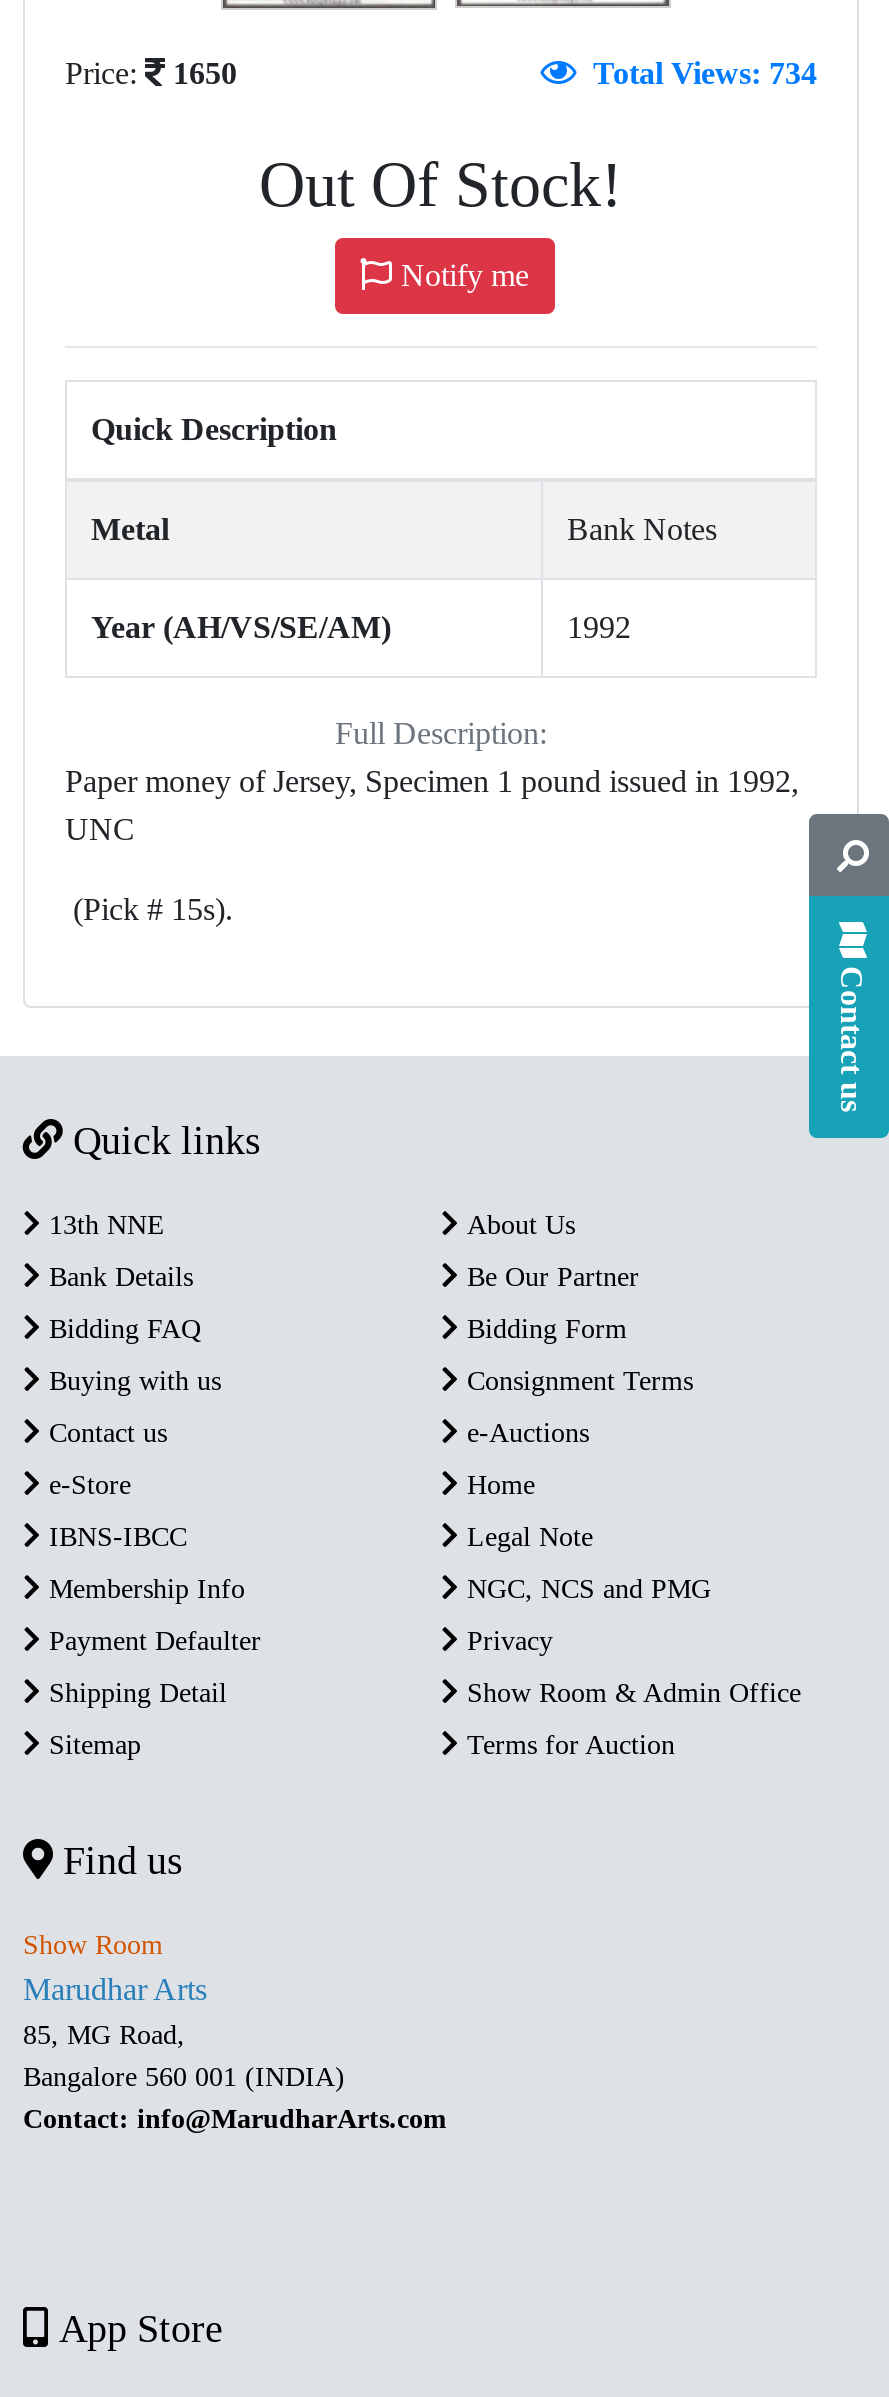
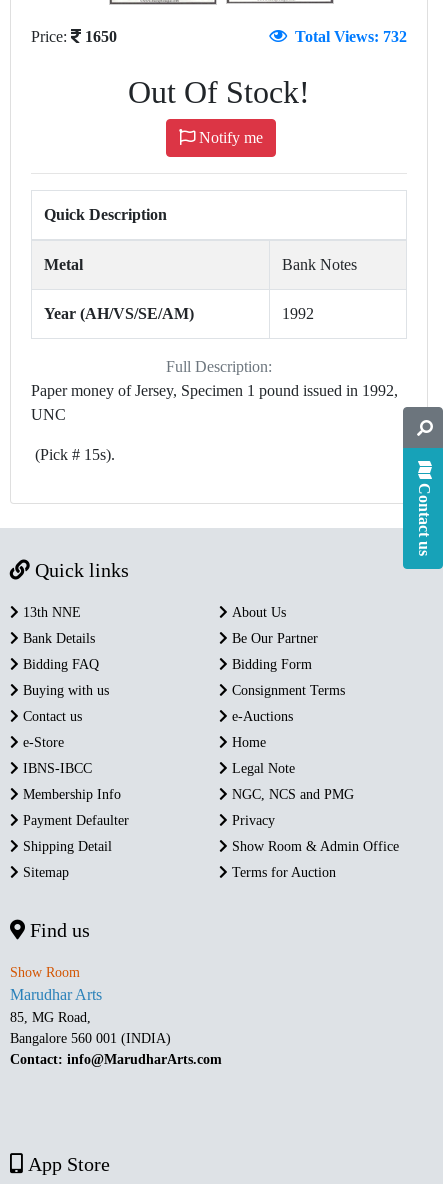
[577,56,817,90] Total Views: 734 -> [287,28,407,45] Total Views: 732

